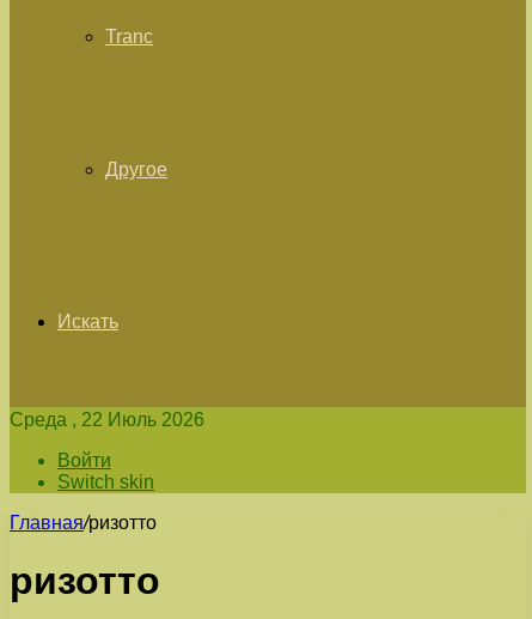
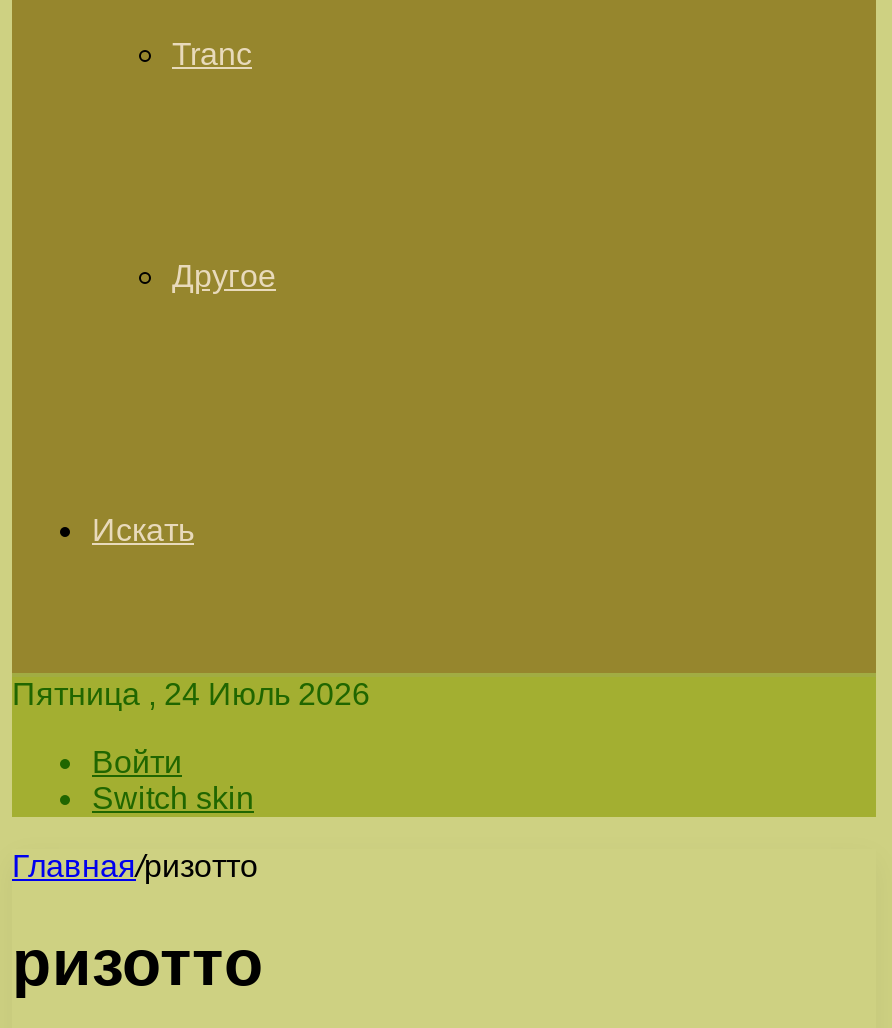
[10,409,204,430] Среда , 22 Июль 2026 -> [12,677,370,711] Пятница , 24 Июль 2026

